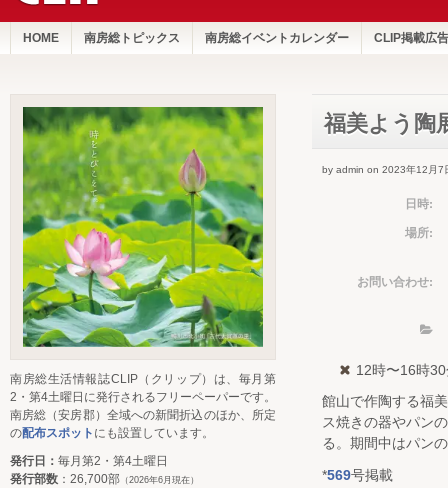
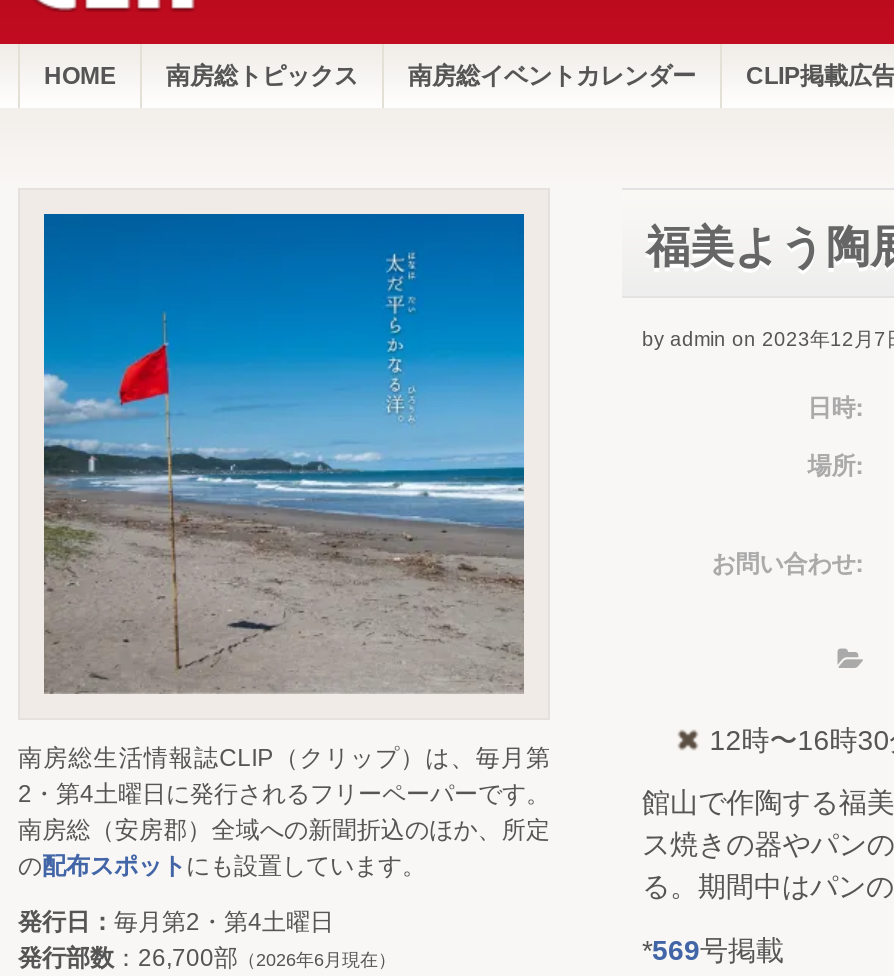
[22,106,264,348] [image] -> [42,212,526,694] [image]

